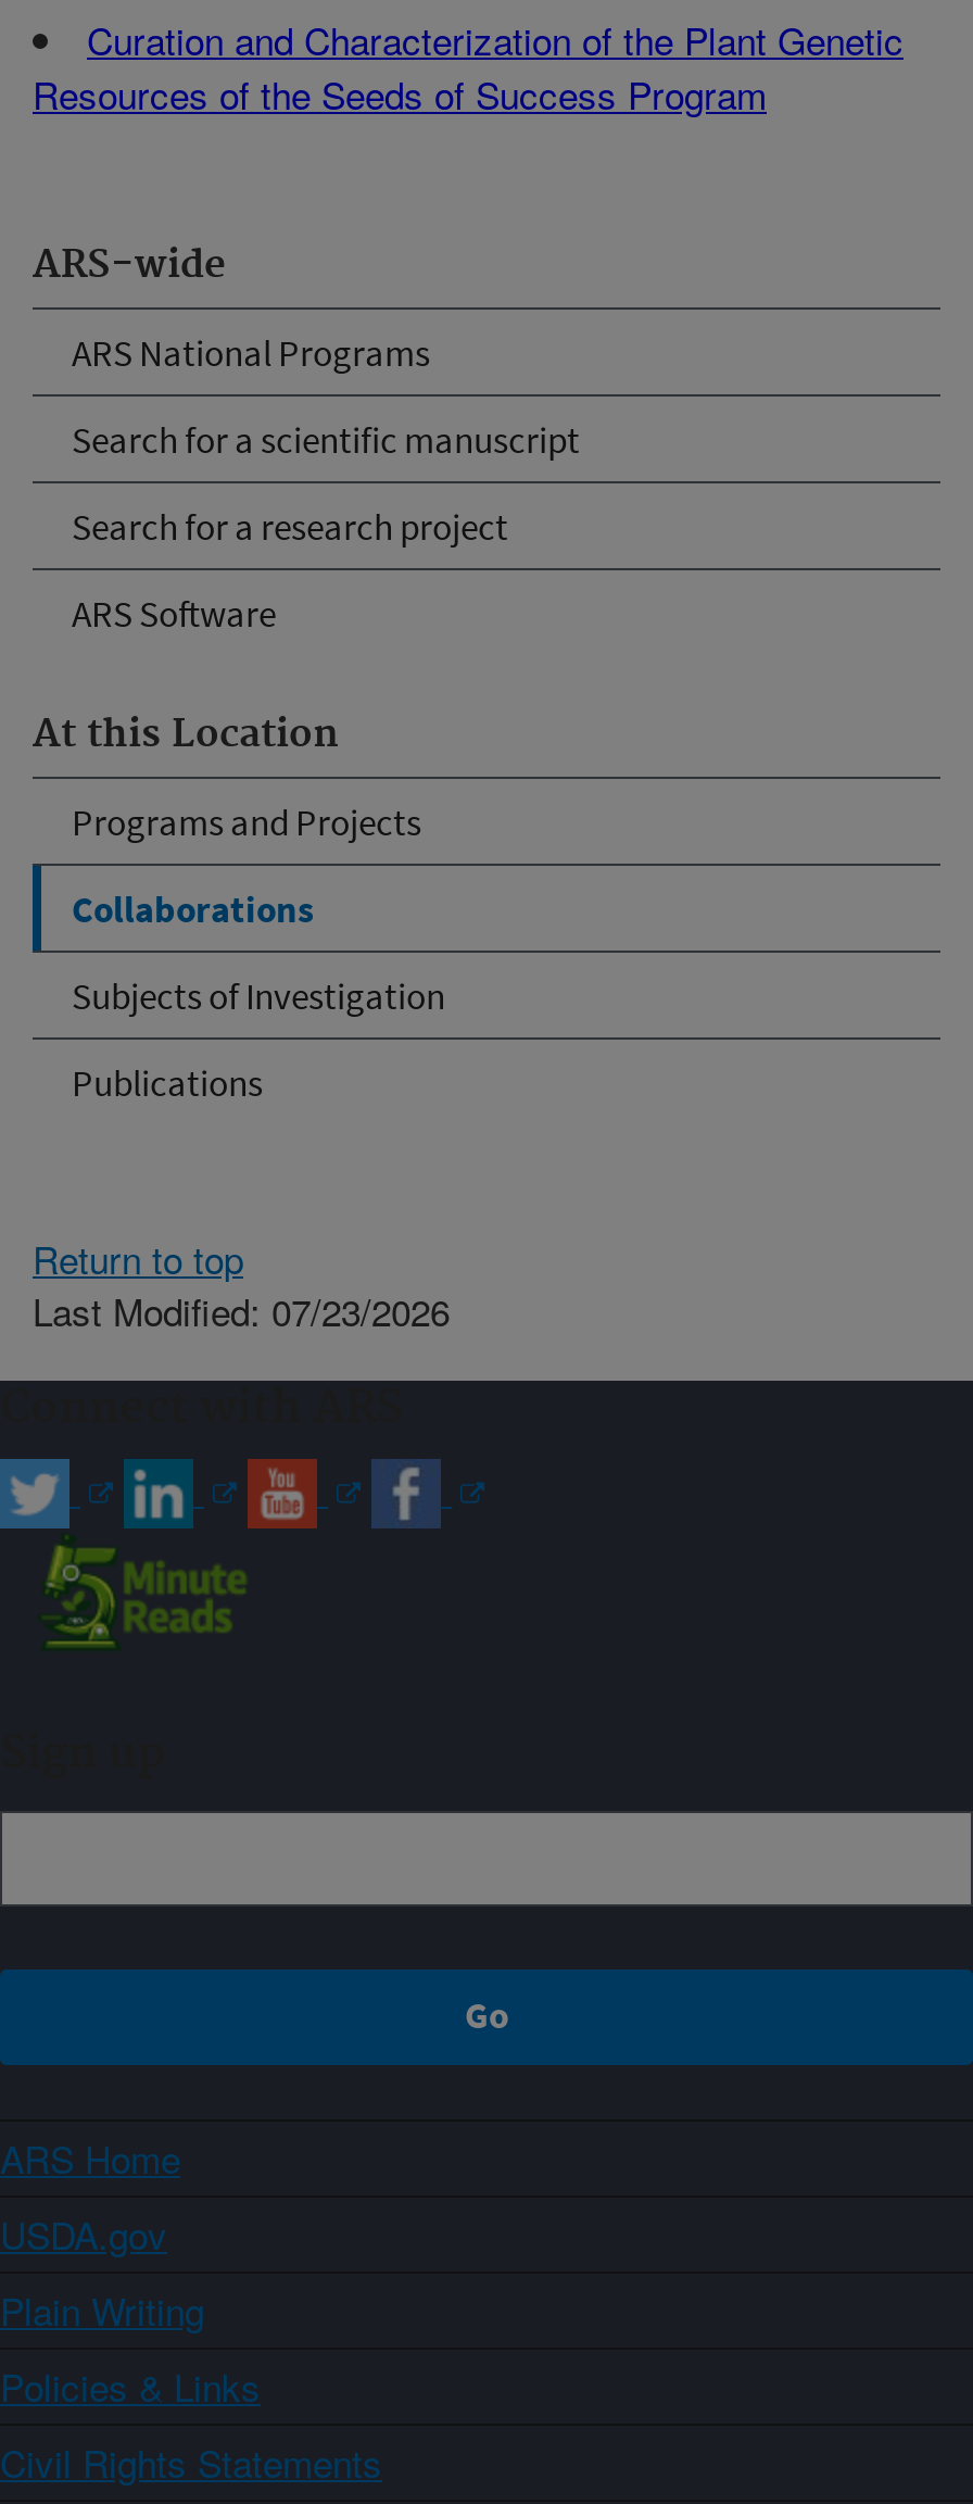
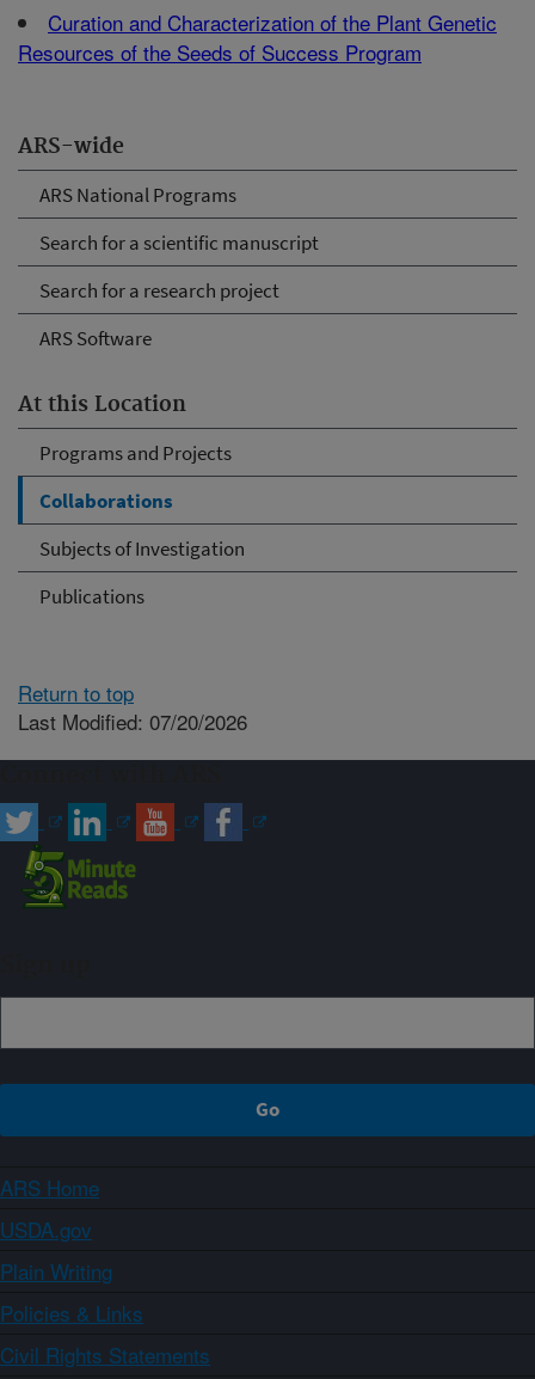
[33,1283,450,1337] Last Modified: 07/23/2026 -> [18,706,247,736] Last Modified: 07/20/2026

